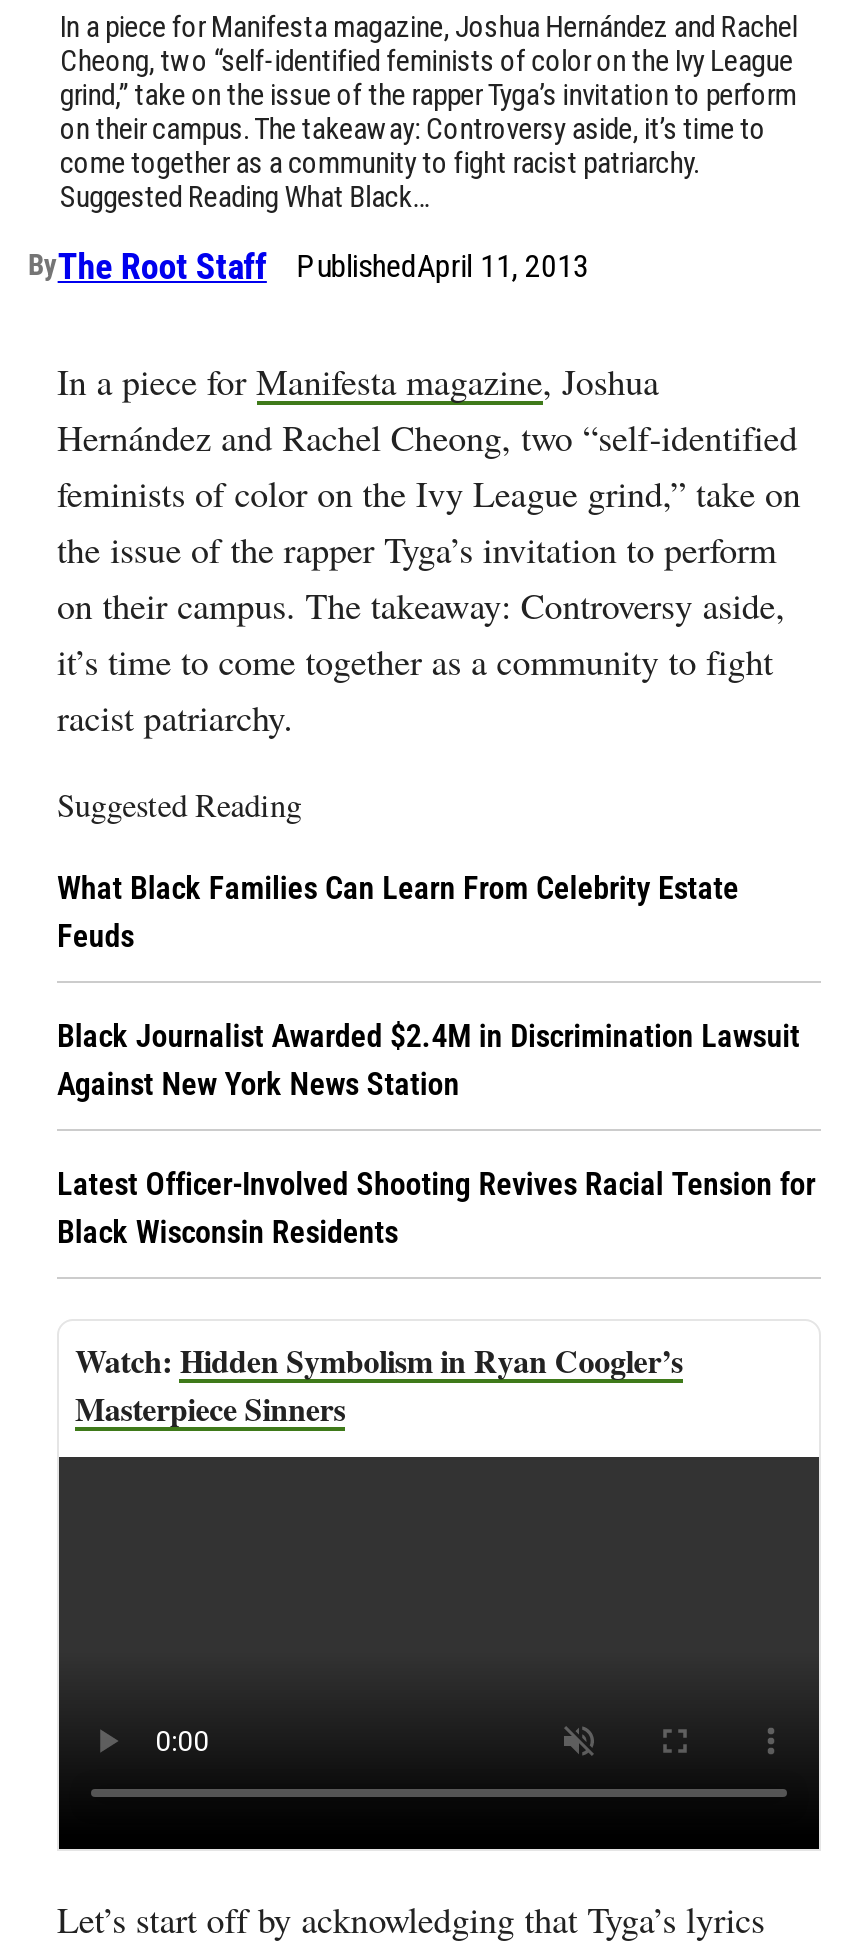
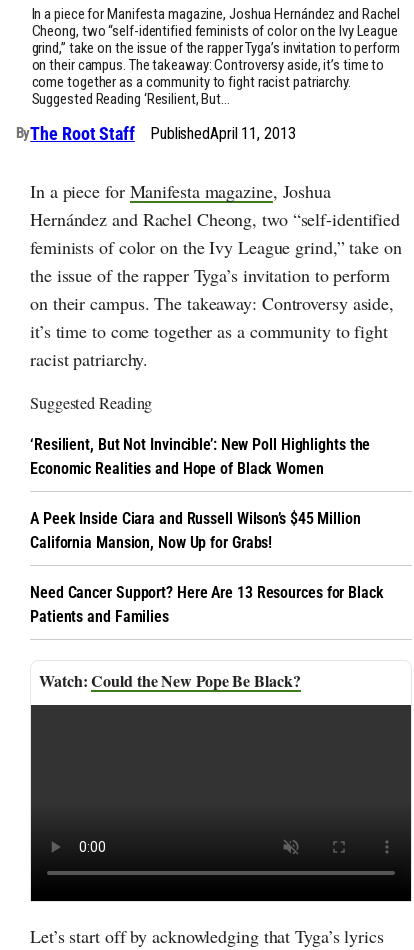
[60,179,430,215] Suggested Reading What Black… -> [31,90,230,108] Suggested Reading ‘Resilient, But…
[57,869,739,955] What Black Families Can Learn From Celebrity Estate | Feuds -> [30,435,370,478] ‘Resilient, But Not Invincible’: New Poll Highlights the | Economic Realities and Hope of Black Women
[57,1017,800,1103] Black Journalist Awarded $2.4M in Discrimination Lawsuit | Against New York News Station -> [30,509,361,552] A Peek Inside Ciara and Russell Wilson’s $45 Million | California Mansion, Now Up for Grabs!
[57,1165,815,1251] Latest Officer-Involved Shooting Revives Racial Tension for | Black Wisconsin Residents -> [30,583,384,626] Need Cancer Support? Here Are 13 Resources for Black | Patients and Families
[75,1337,683,1431] Hidden Symbolism in Ryan Coogler’s | Masterpiece Sinners -> [91,669,300,692] Could the New Pope Be Black?

